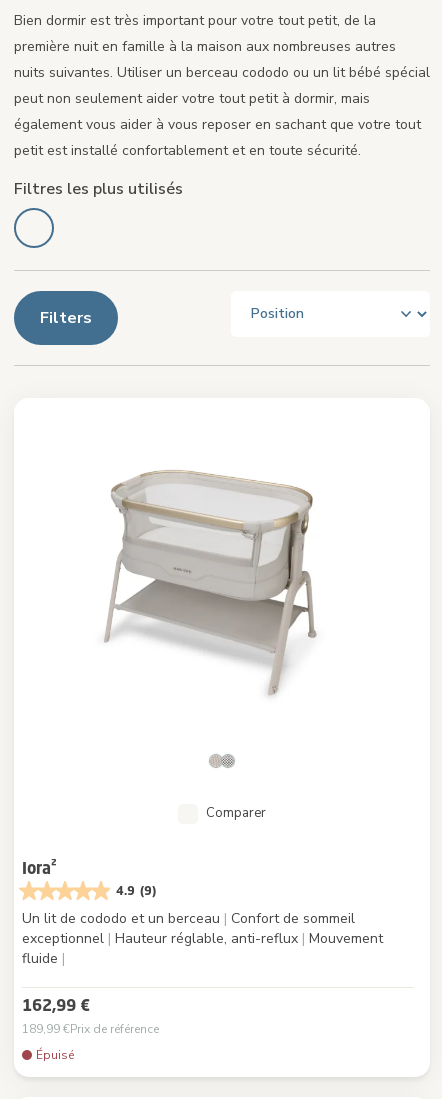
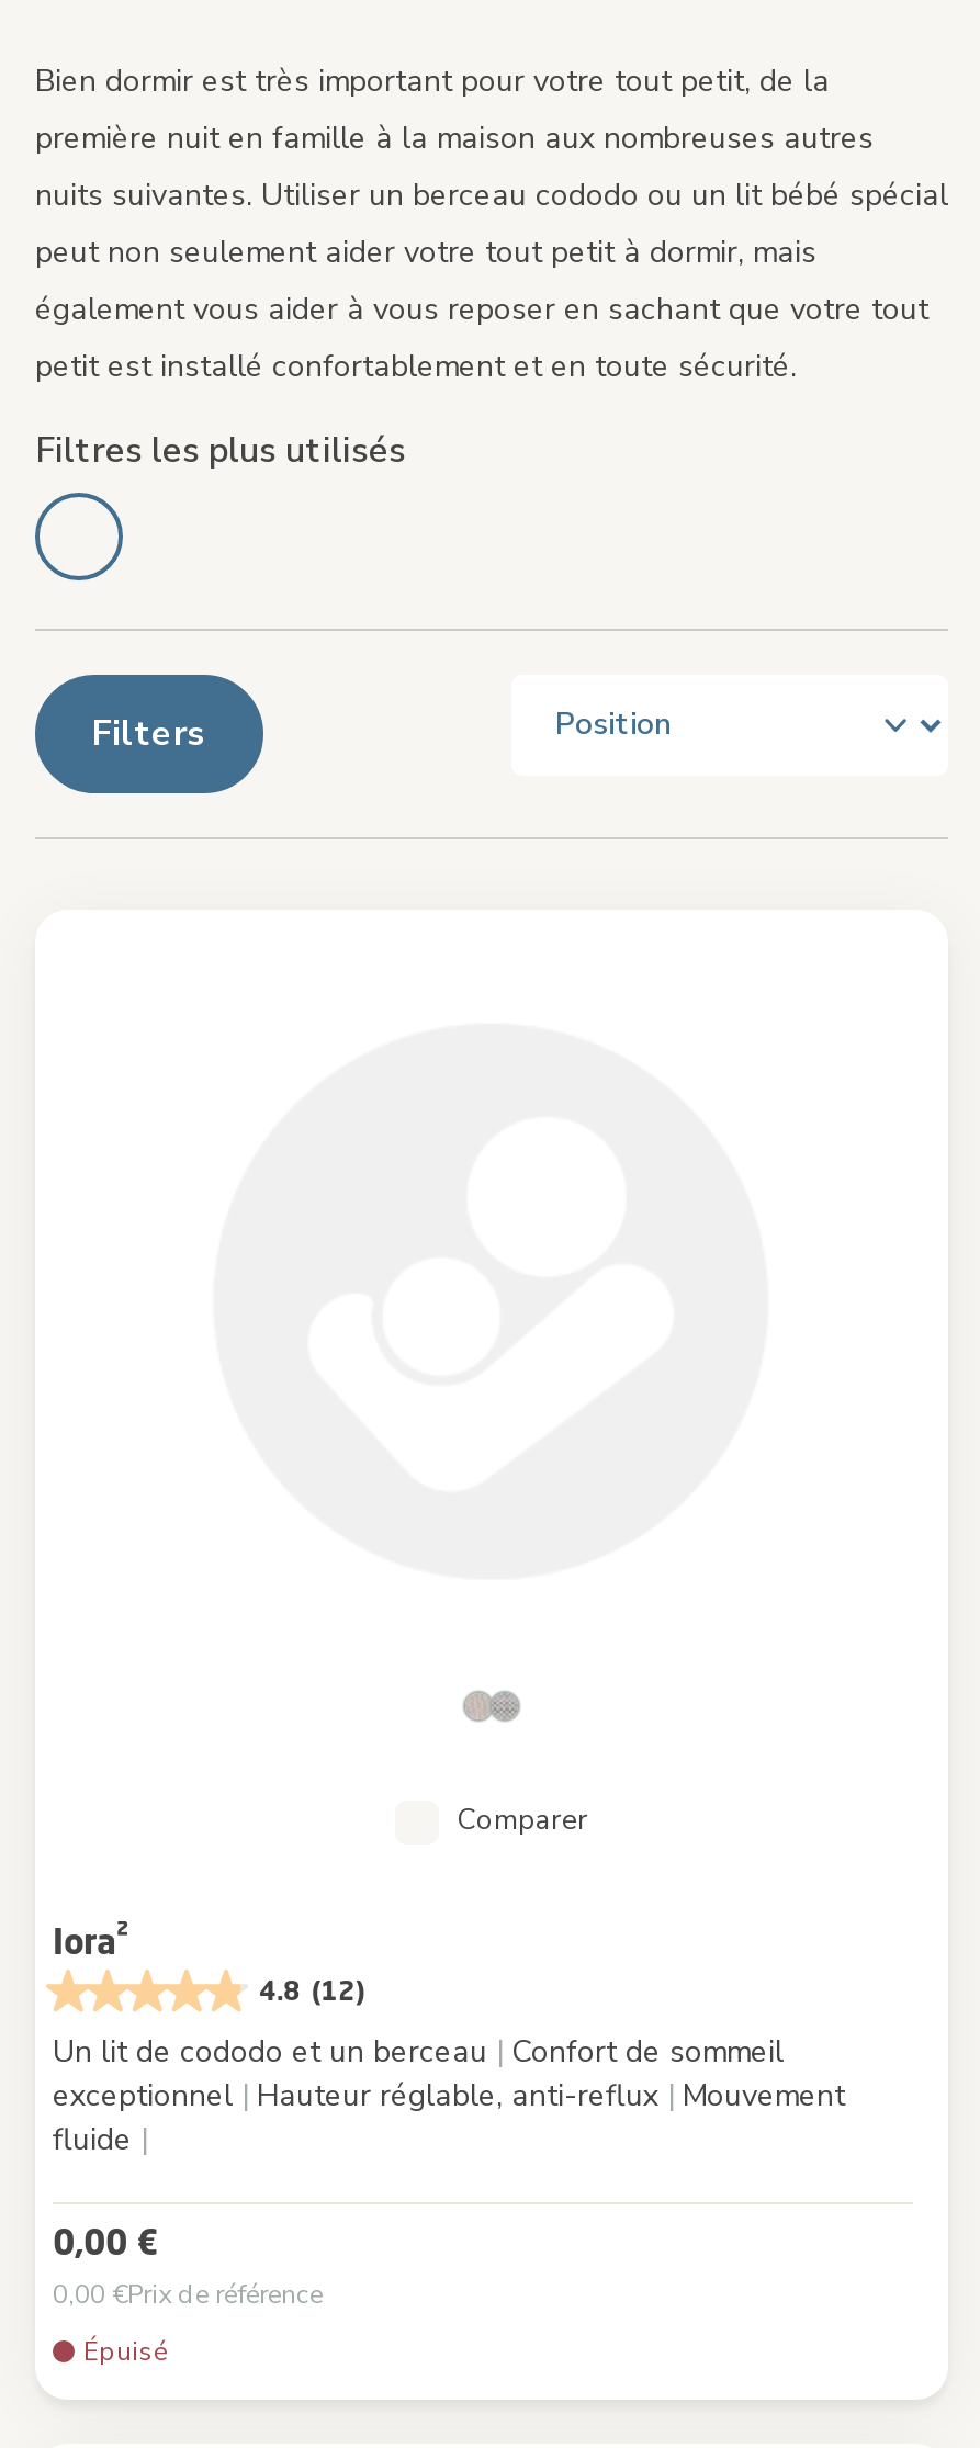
[103,470,317,698] [image] -> none
[116,883,156,898] 4.9 (9) -> [259,1974,364,2006] 4.8 (12)
[22,995,90,1015] 162,99 € -> [53,2219,158,2263] 0,00 €
[22,1021,159,1037] 189,99 €Prix de référence -> [53,2276,323,2312] 0,00 €Prix de référence

